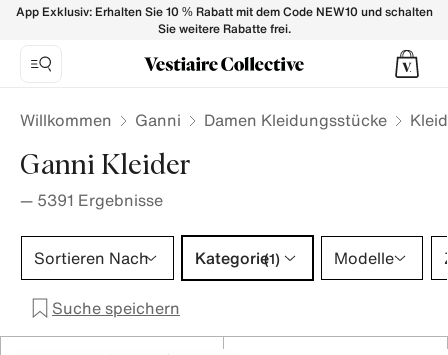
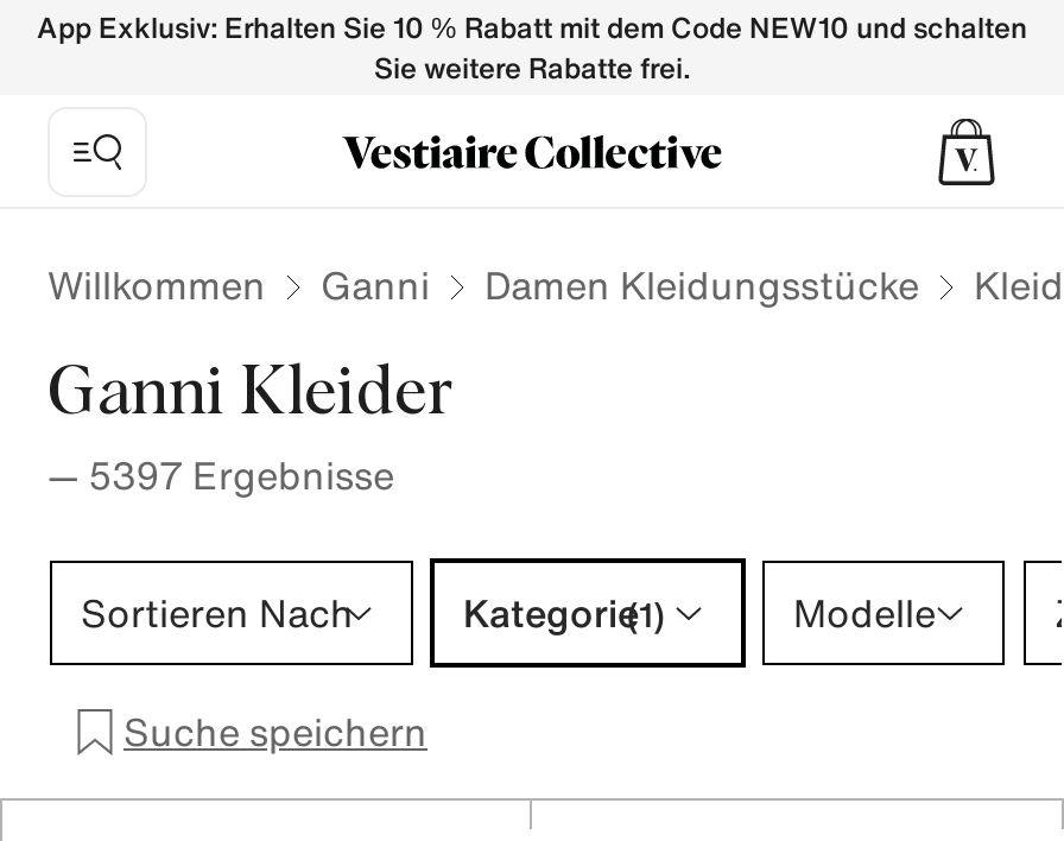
[20,188,163,212] — 5391 Ergebnisse -> [47,447,394,504] — 5397 Ergebnisse

